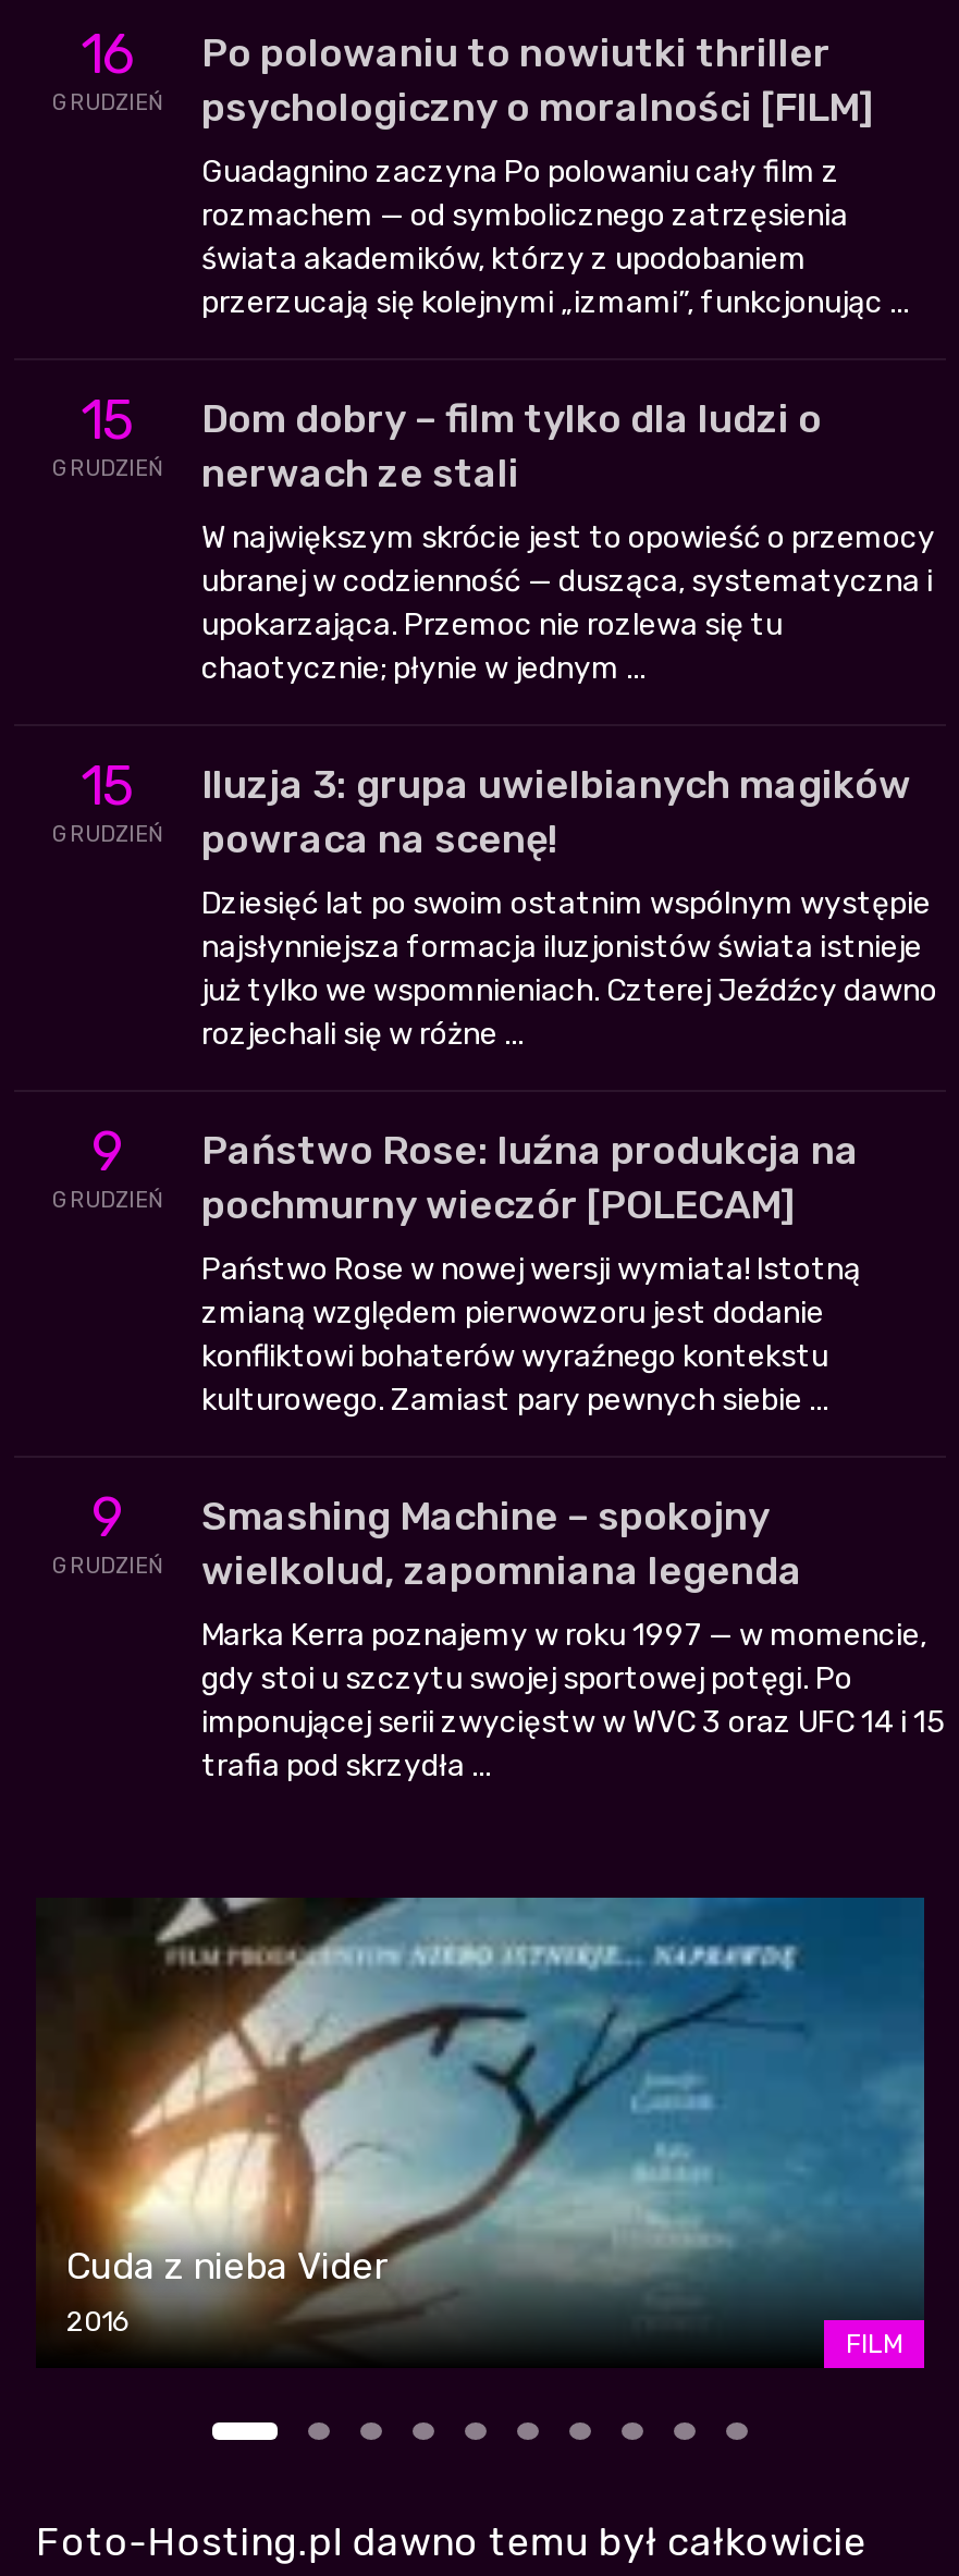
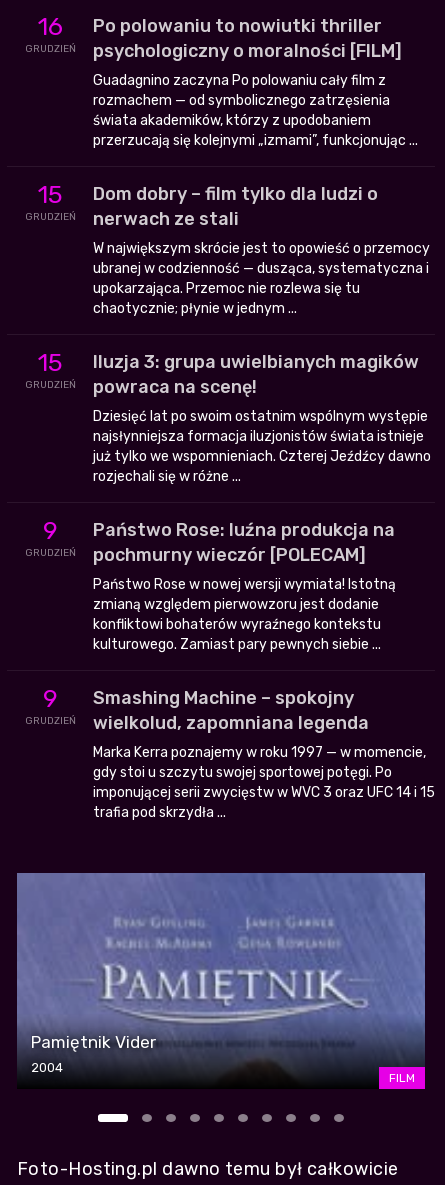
[36,1898,924,2338] [image] | Cuda z nieba Vider | 2016 -> [16,872,426,1075] [image] | Pamiętnik Vider | 2004

